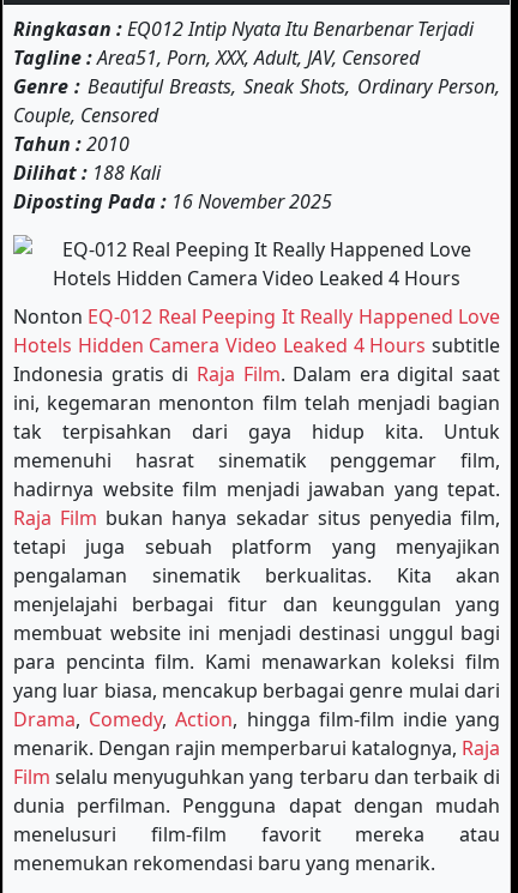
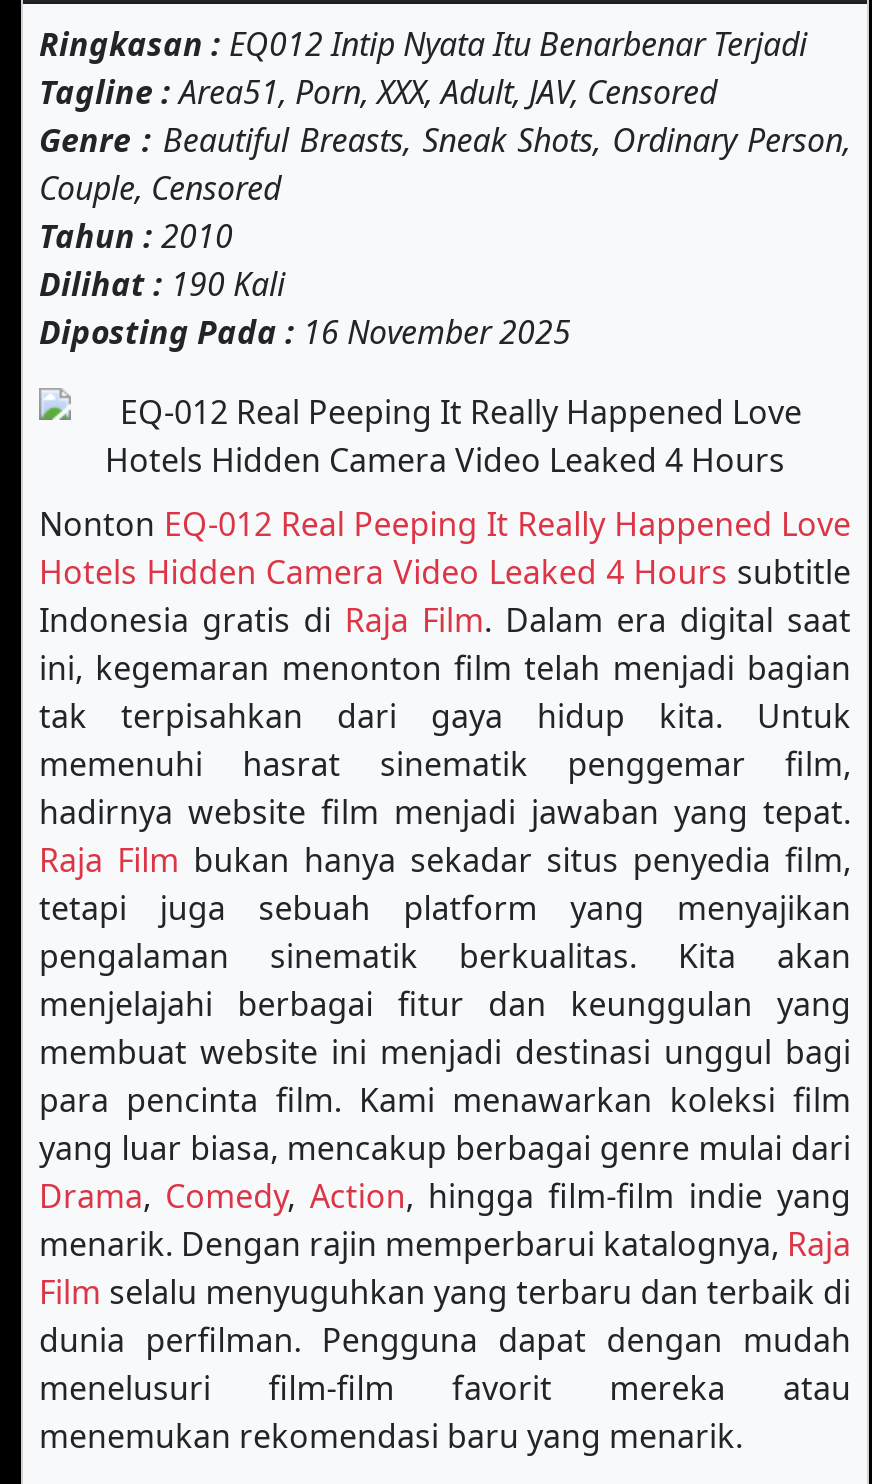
[13,159,161,186] Dilihat : 188 Kali -> [39,262,285,306] Dilihat : 190 Kali

